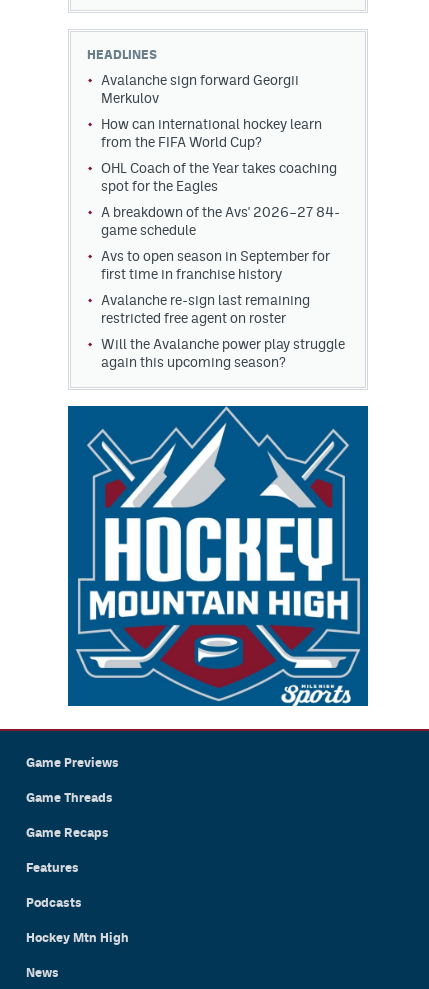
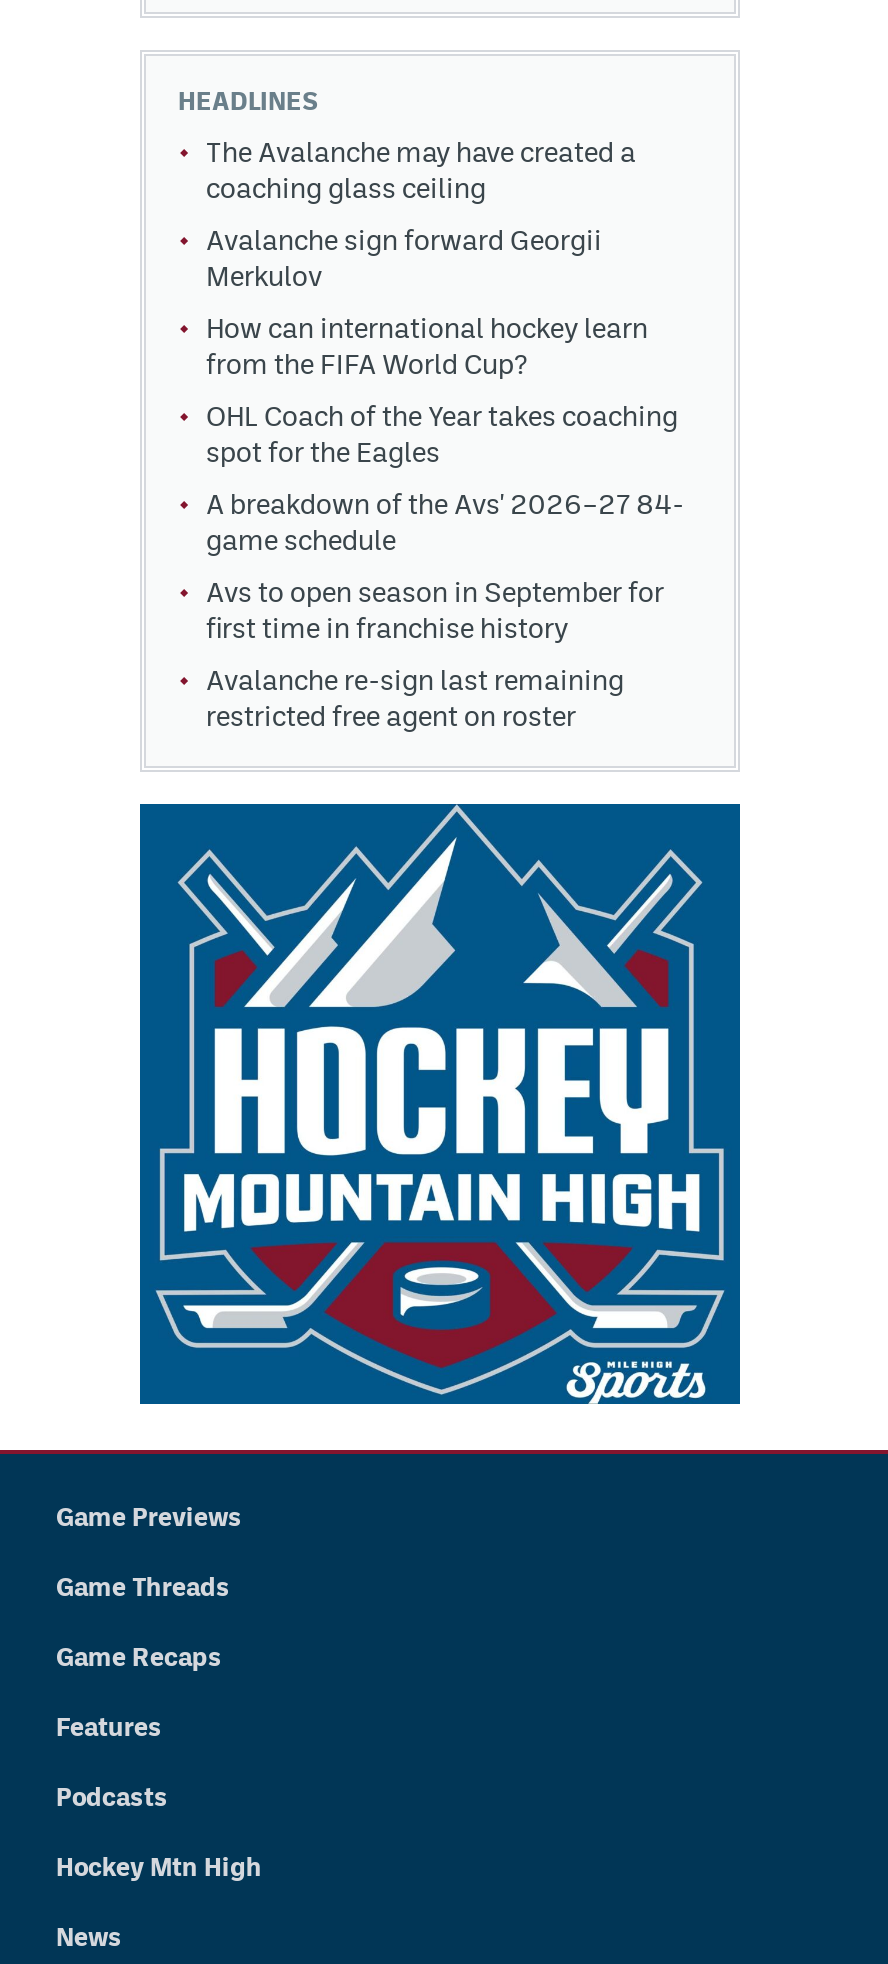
none -> [206,135,636,203] The Avalanche may have created a | coaching glass ceiling
moved [101,90,340,326] -> [206,259,684,731]: Merkulov | from the FIFA World Cup? | OHL Coach of the Year takes coaching | ... | Avalanche re-sign last remaining | restricted free agent on roster
[101,336,345,370] Will the Avalanche power play struggle | again this upcoming season? -> none

